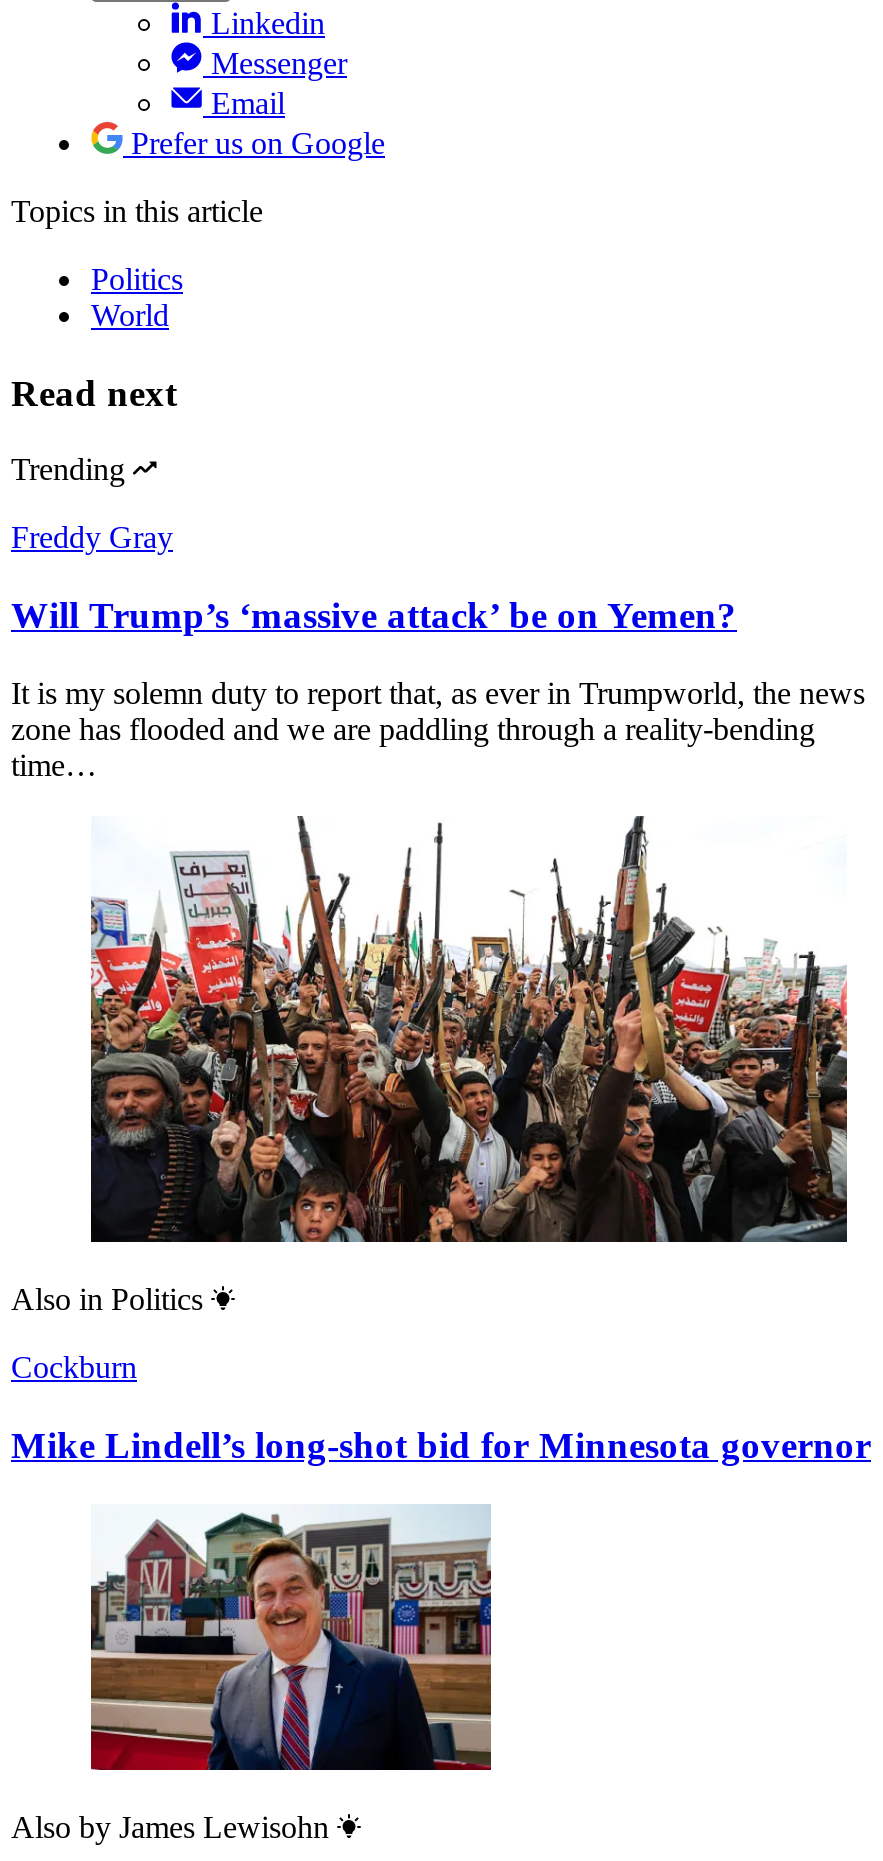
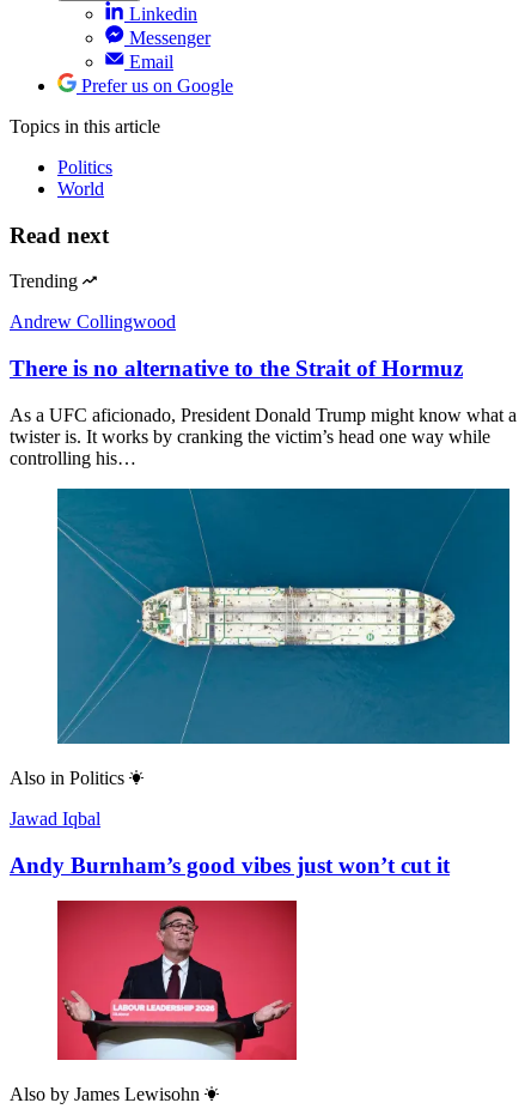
[11,521,173,555] Freddy Gray -> [10,312,176,332] Andrew Collingwood
[11,594,737,636] Will Trump’s ‘massive attack’ be on Yemen? -> [10,356,463,381] There is no alternative to the Strait of Hormuz
[11,676,865,782] It is my solemn duty to report that, as ever in Trumpworld, the news | zone has flooded and we are paddling through a reality-bending | time… -> [10,405,517,468] As a UFC aficionado, President Donald Trump might know what a | twister is. It works by cranking the victim’s head one way while | controlling his…
[89,814,849,1244] [image] -> [56,487,511,745] [image]
[11,1350,137,1384] Cockburn -> [10,808,100,829] Jawad Iqbal
[11,1423,871,1465] Mike Lindell’s long-shot bid for Minnesota governor -> [10,852,450,877] Andy Burnham’s good vibes just won’t cut it
[89,1504,493,1772] [image] -> [56,899,298,1061] [image]

